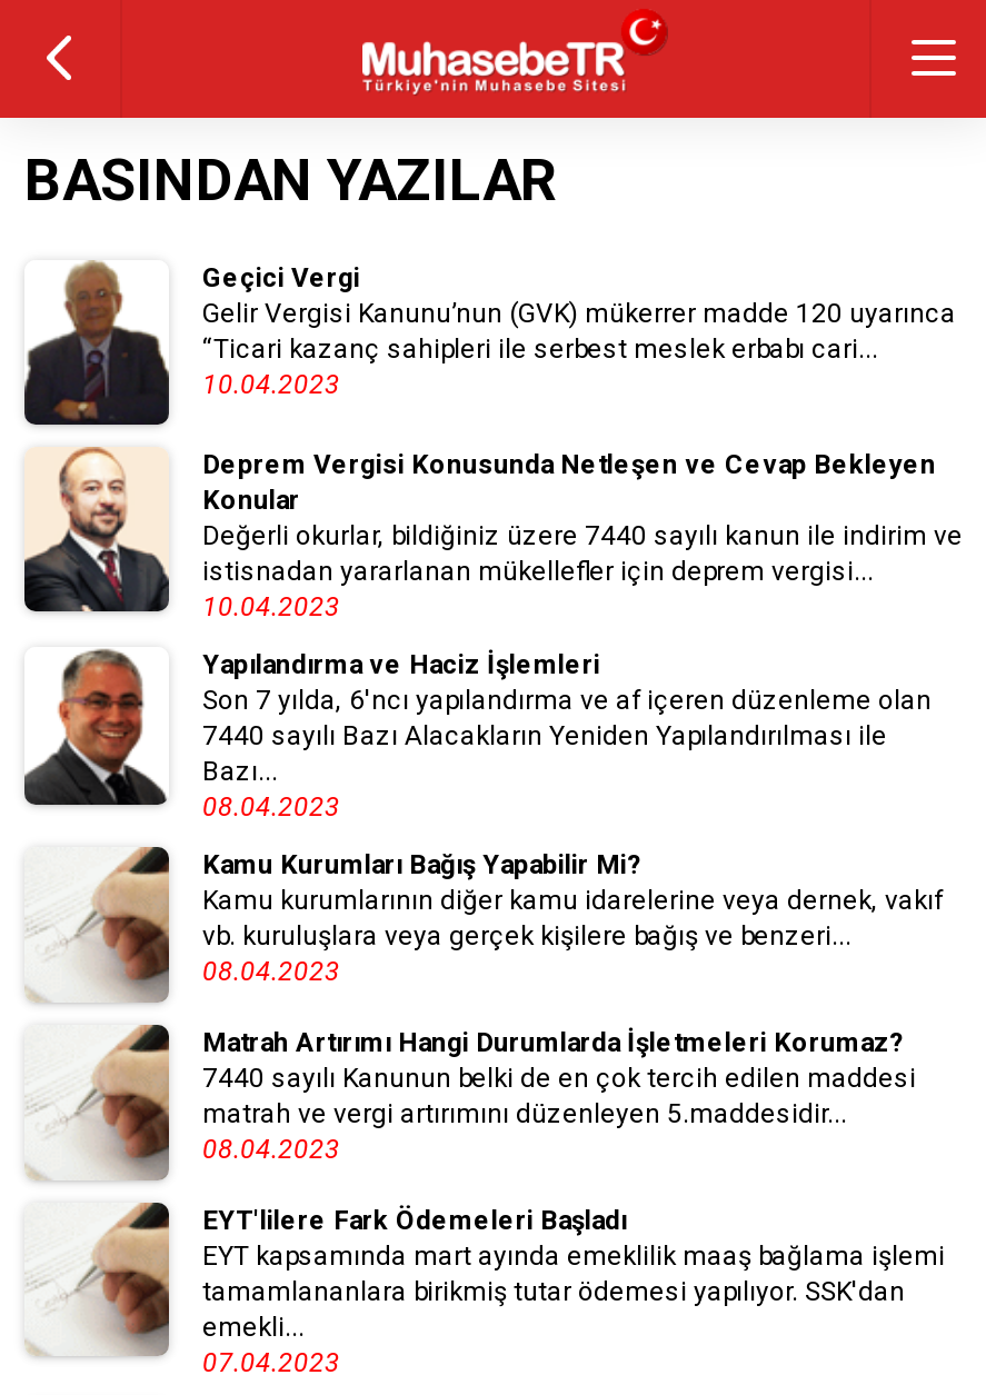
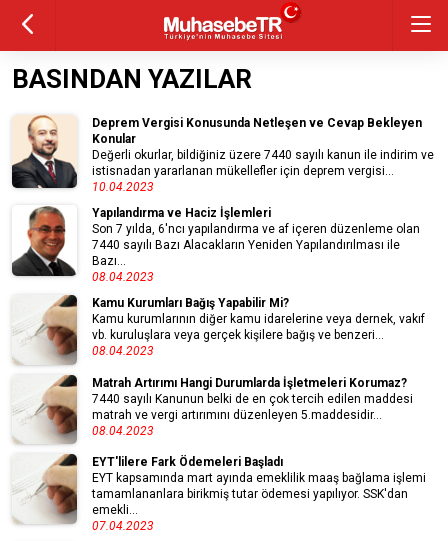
[24,262,956,427] [image] | Geçici Vergi | Gelir Vergisi Kanunu’nun (GVK) mükerrer madde 120 uyarınca | “Ticari kazanç sahipleri ile serbest meslek erbabı cari... | 10.04.2023 -> none

